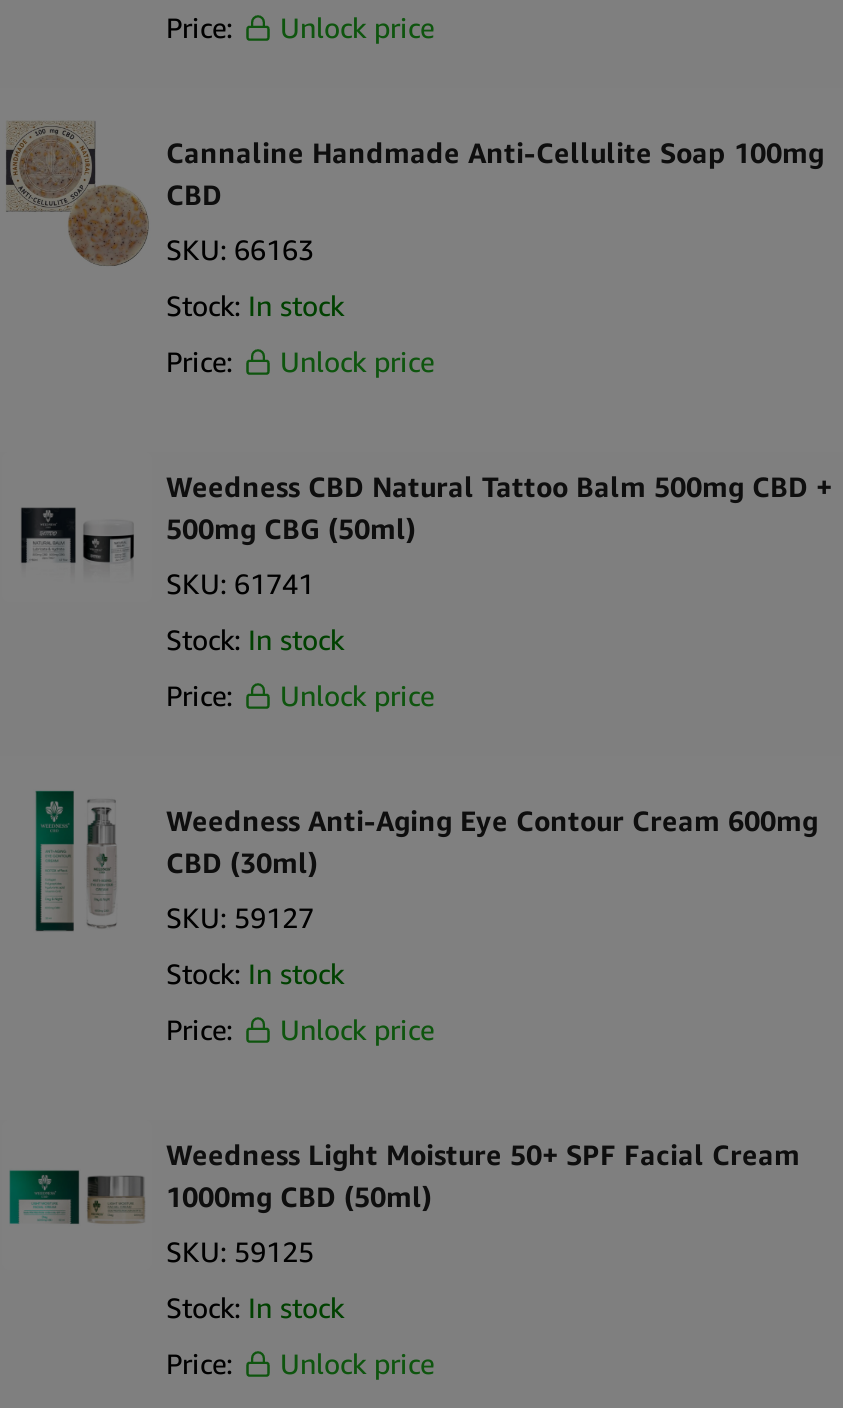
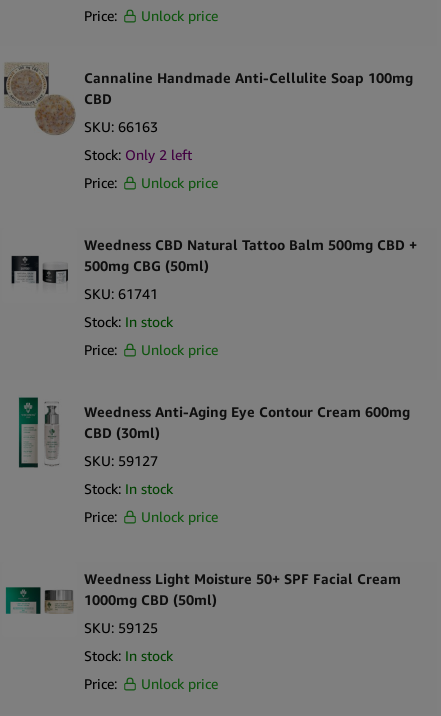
[166,288,344,323] Stock: In stock -> [84,146,192,163] Stock: Only 2 left

